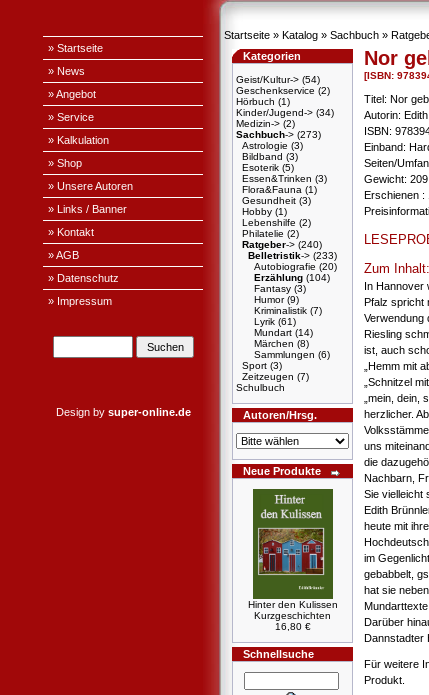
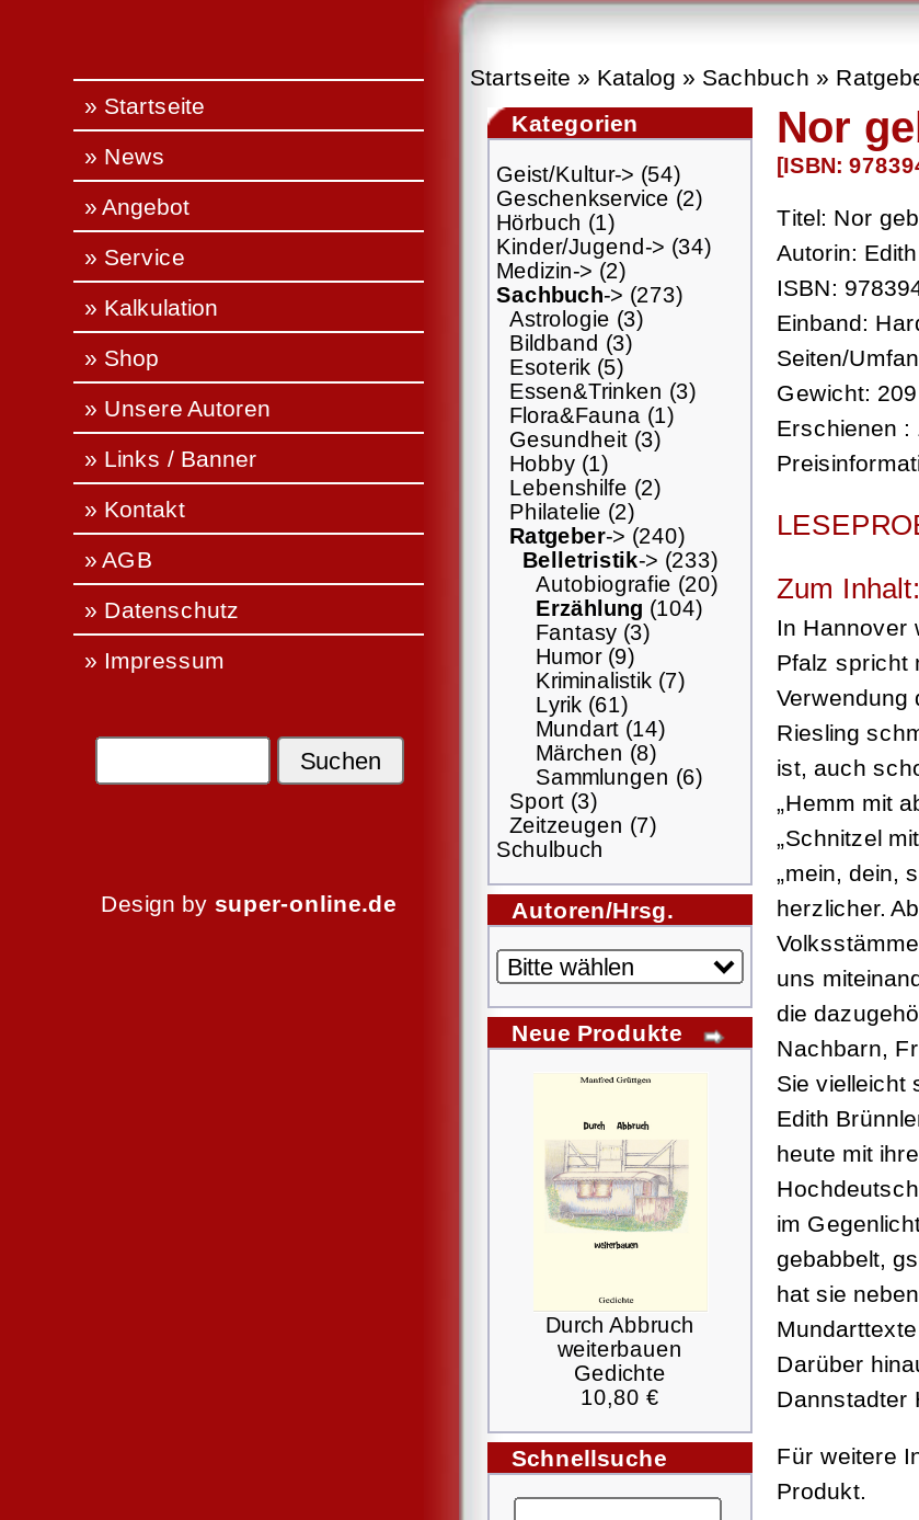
[247,488,337,632] [image] | Hinter den Kulissen | Kurzgeschichten | 16,80 € -> [533,1072,709,1409] [image] | Durch Abbruch | weiterbauen | Gedichte | 10,80 €

